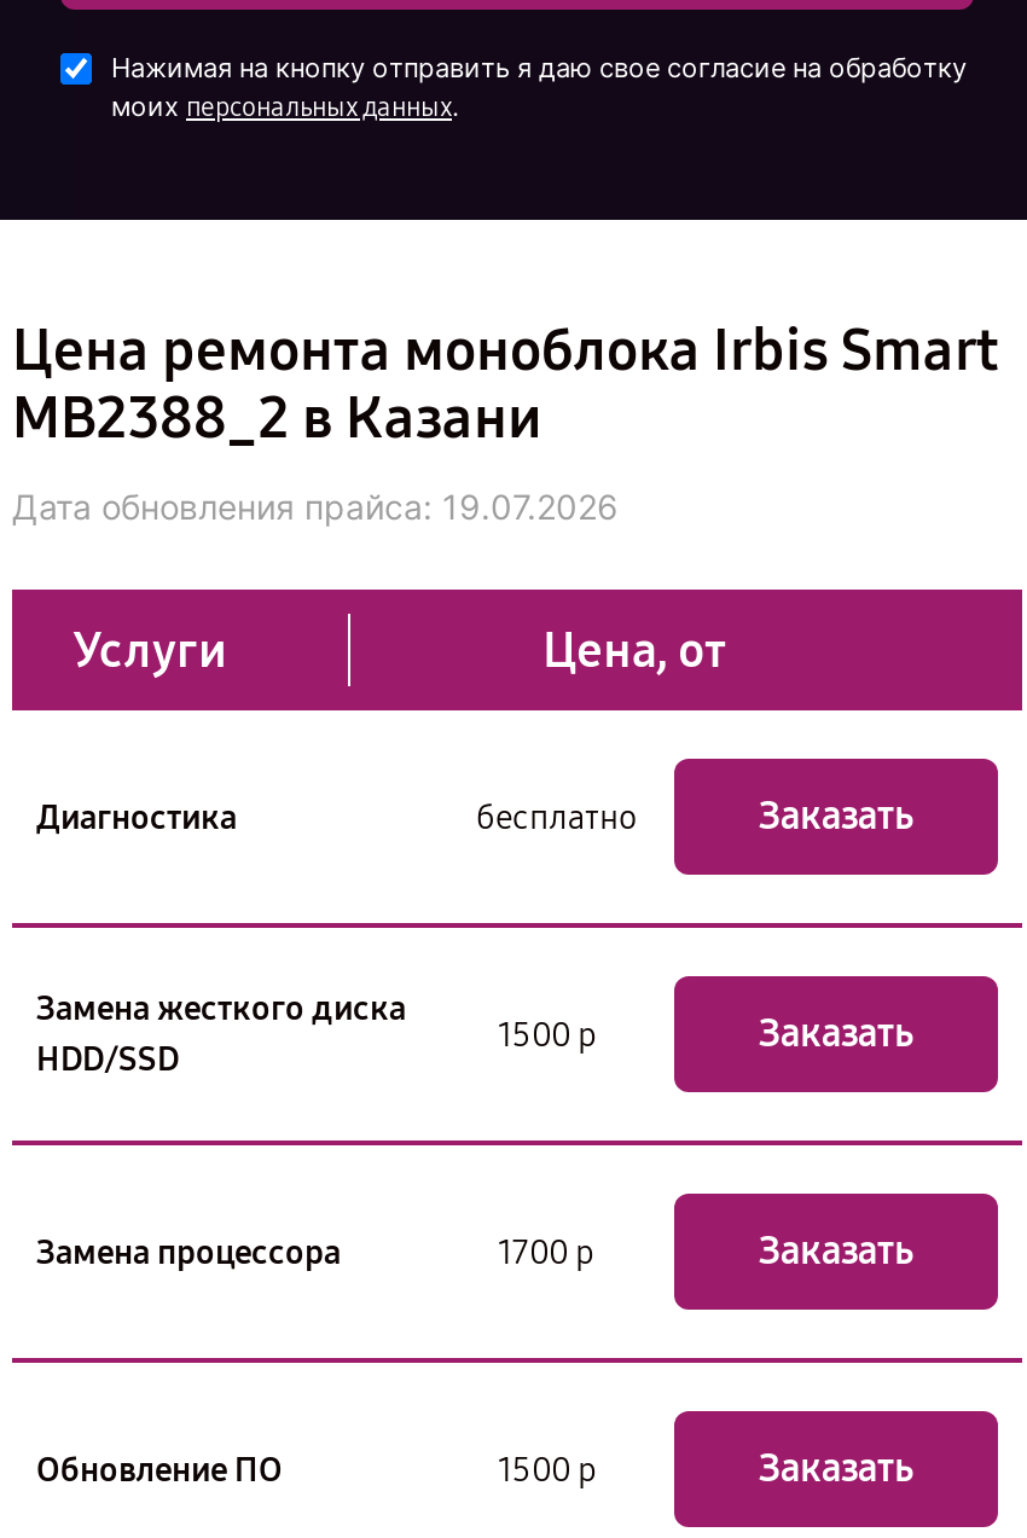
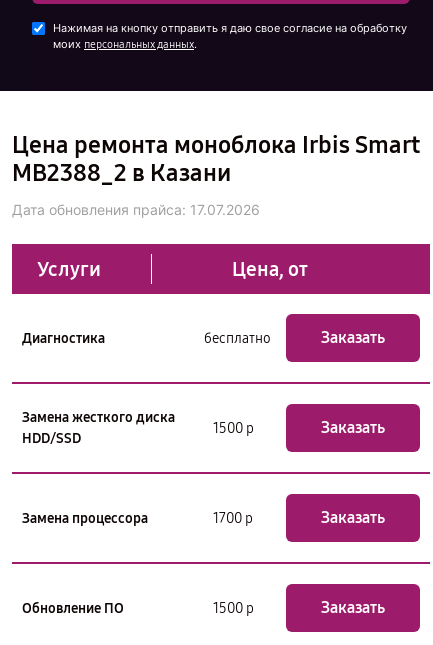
[12,486,619,527] Дата обновления прайса: 19.07.2026 -> [12,201,260,218] Дата обновления прайса: 17.07.2026

